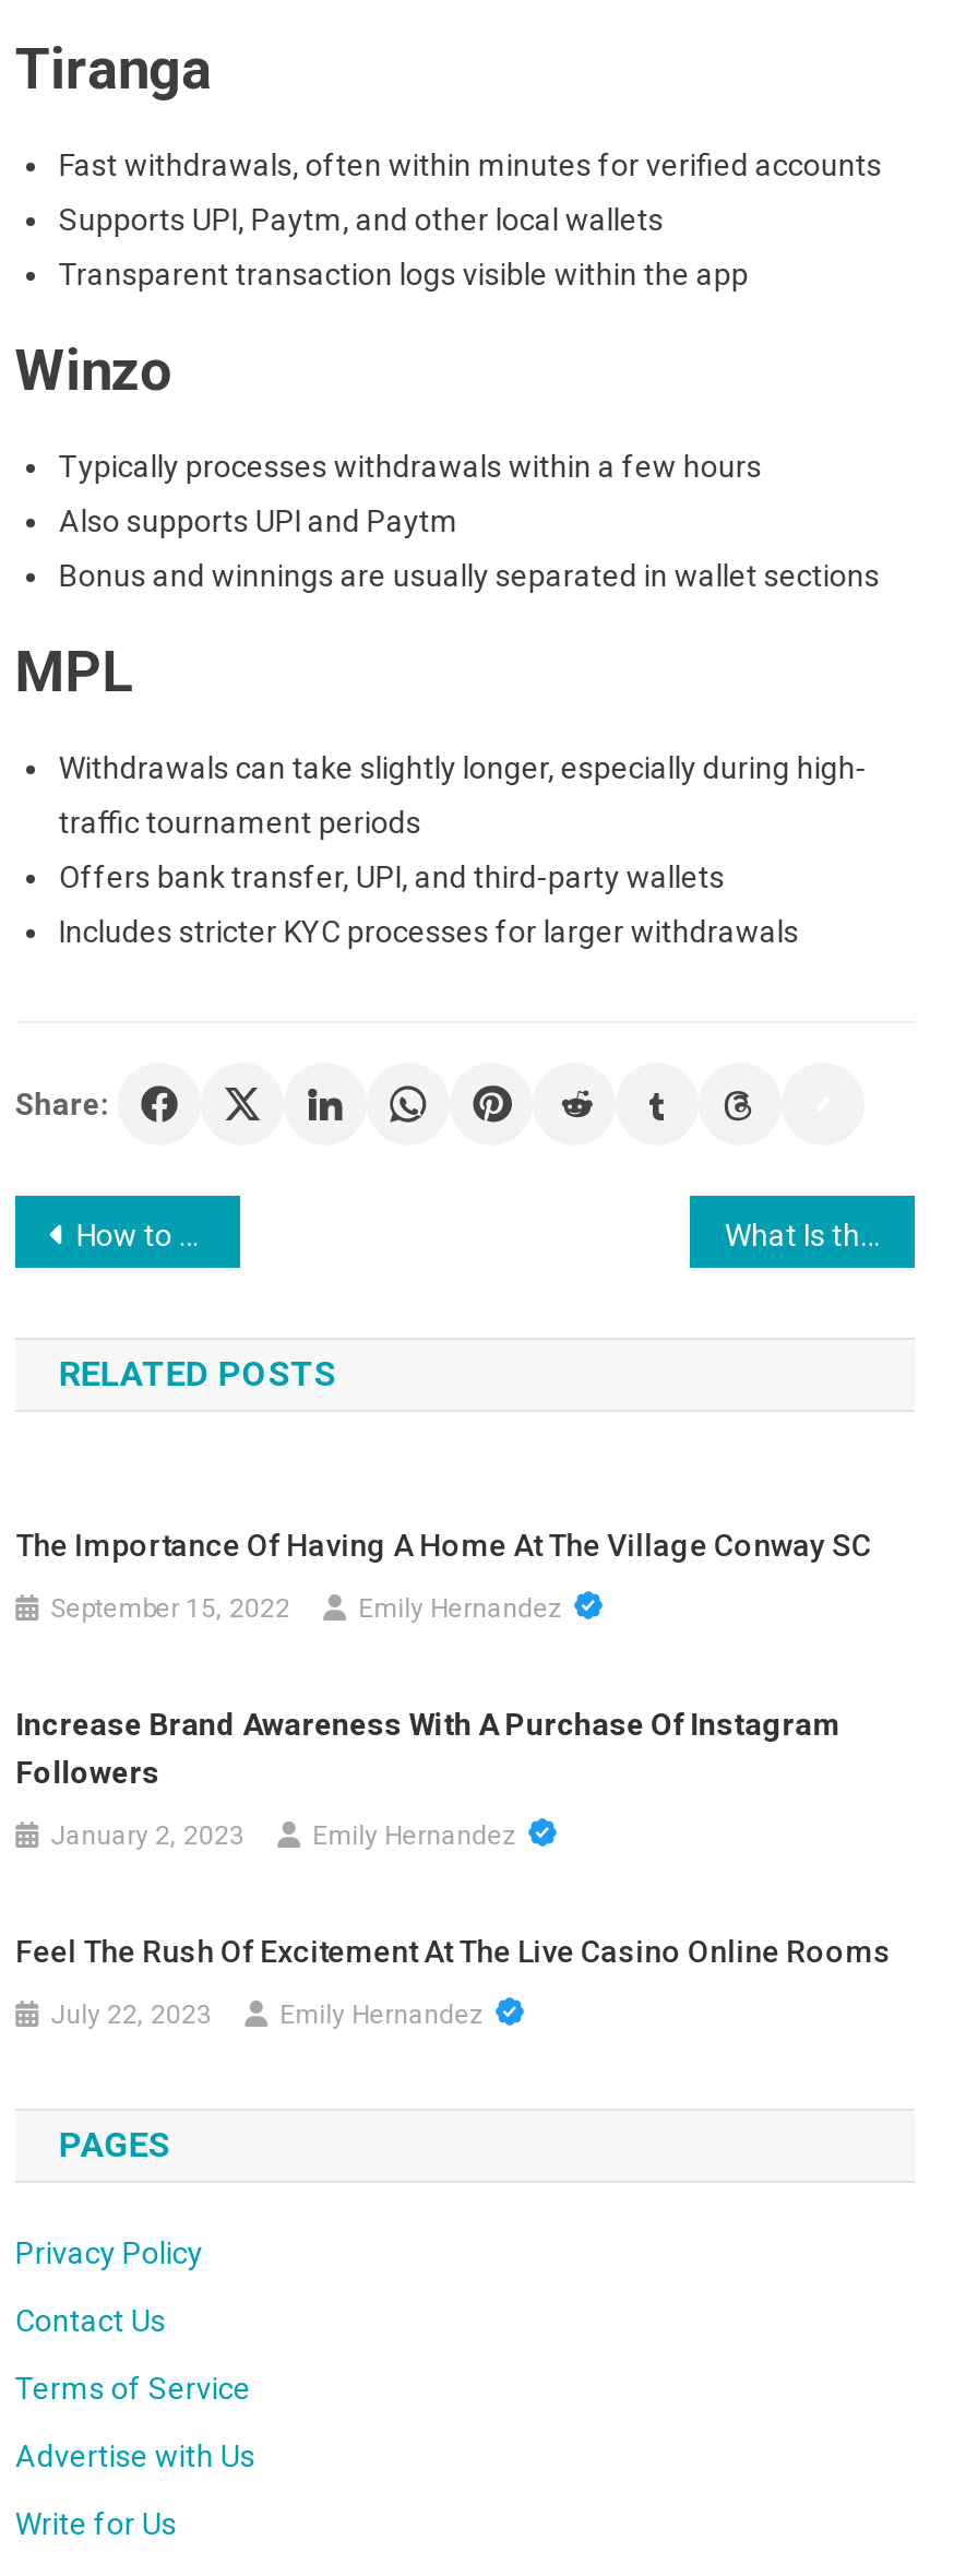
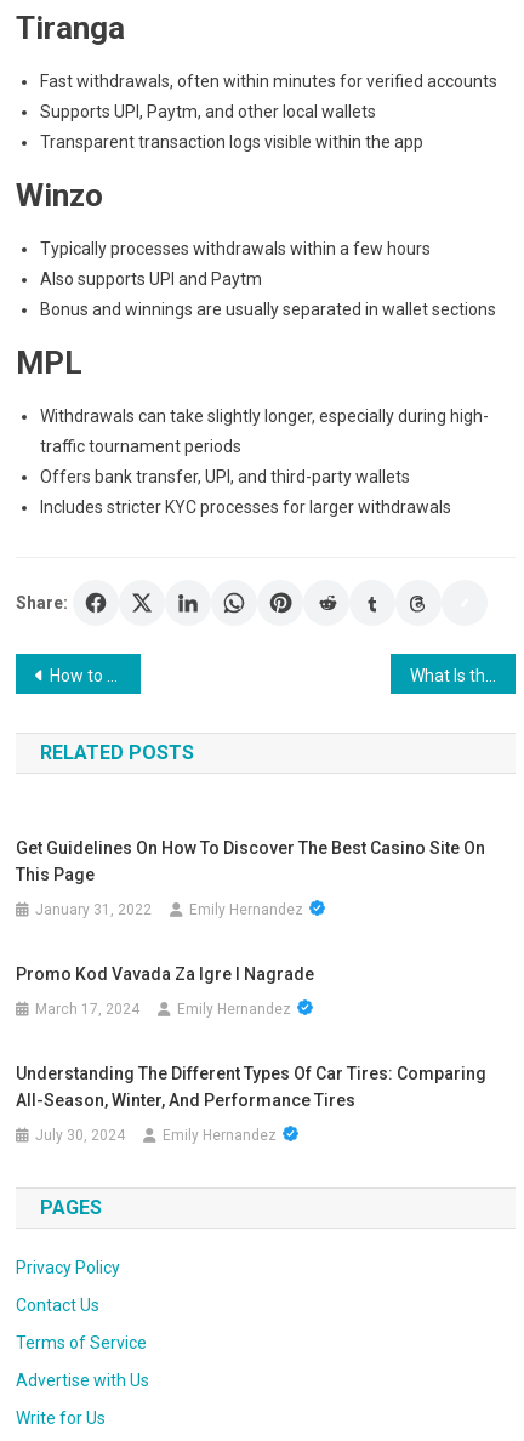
[15,1528,871,1563] The Importance Of Having A Home At The Village Conway SC -> [16,838,485,884] Get Guidelines On How To Discover The Best Casino Site On | This Page
[50,1593,291,1624] September 15, 2022 -> [35,901,152,918] January 31, 2022
[15,1707,841,1790] Increase Brand Awareness With A Purchase Of Instagram | Followers -> [16,964,314,984] Promo Kod Vavada Za Igre I Nagrade
[50,1820,245,1851] January 2, 2023 -> [35,1001,140,1018] March 17, 2024
[15,1934,891,1969] Feel The Rush Of Excitement At The Live Casino Online Rooms -> [16,1064,487,1110] Understanding The Different Types Of Car Tires: Comparing | All-Season, Winter, And Performance Tires
[50,1999,212,2030] July 22, 2023 -> [35,1127,125,1144] July 30, 2024

